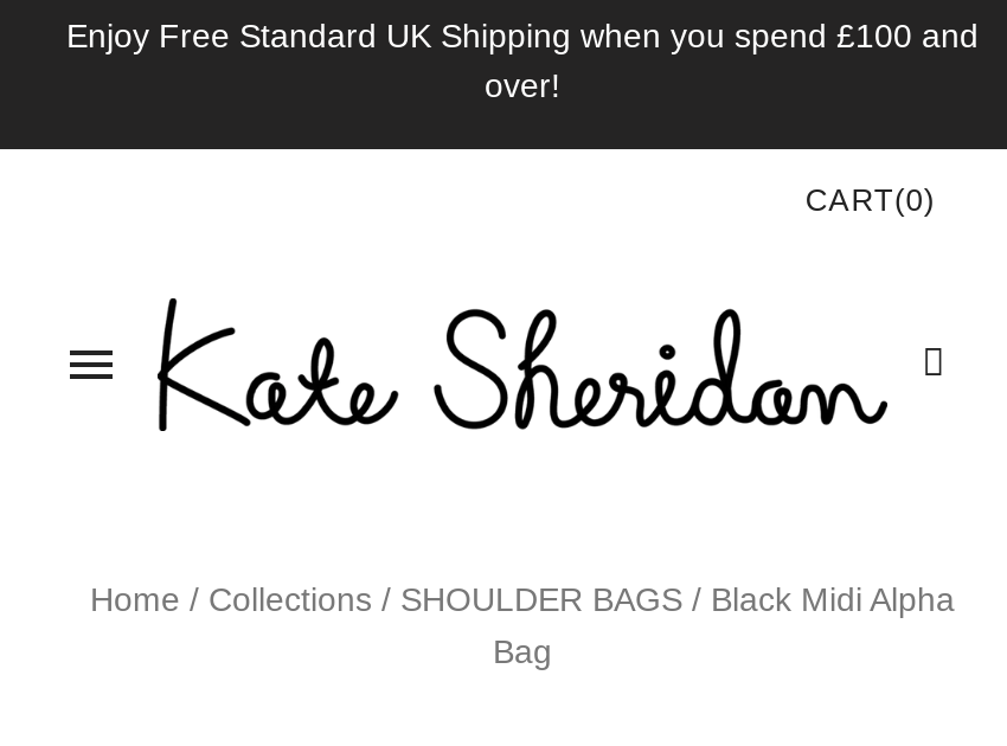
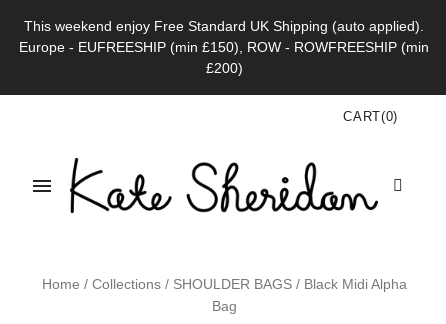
[66,17,979,104] Enjoy Free Standard UK Shipping when you spend £100 and | over! -> [19,18,429,76] This weekend enjoy Free Standard UK Shipping (auto applied). | Europe - EUFREESHIP (min £150), ROW - ROWFREESHIP (min | £200)

